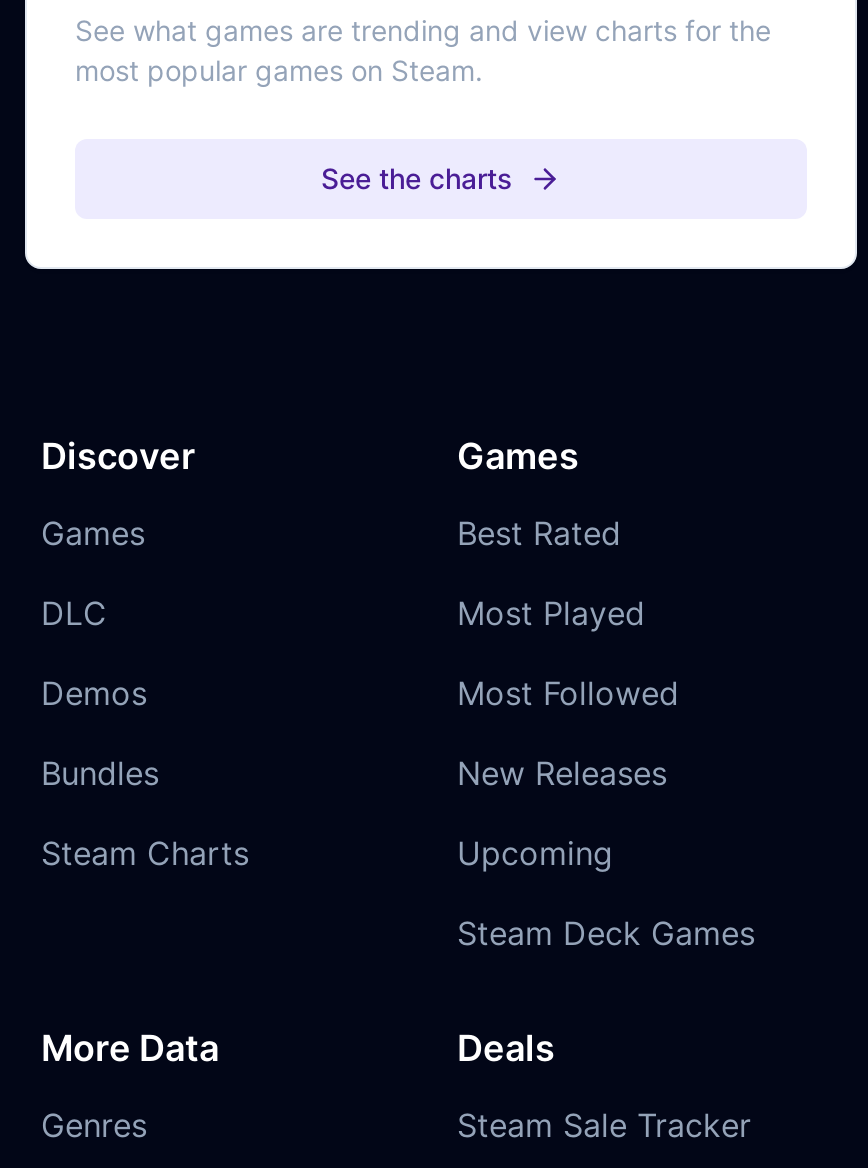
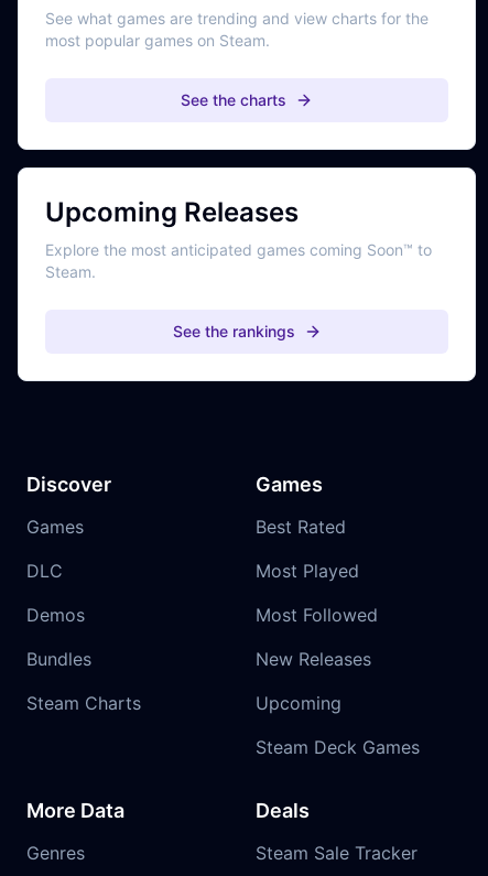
none -> [45,196,432,340] Upcoming Releases | Explore the most anticipated games coming Soon™ to | Steam. | See the rankings

